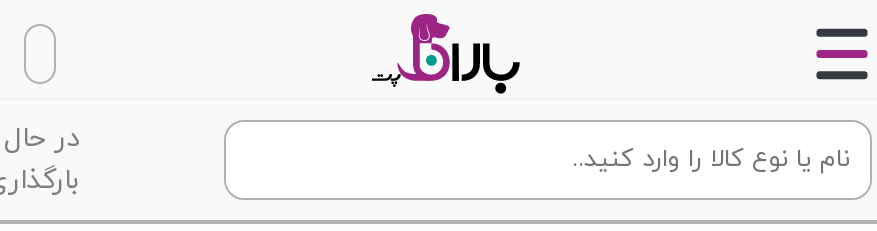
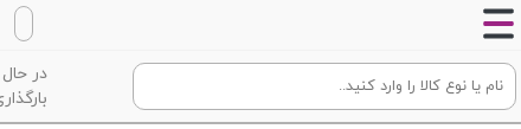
[370,12,522,96] [image] -> none

